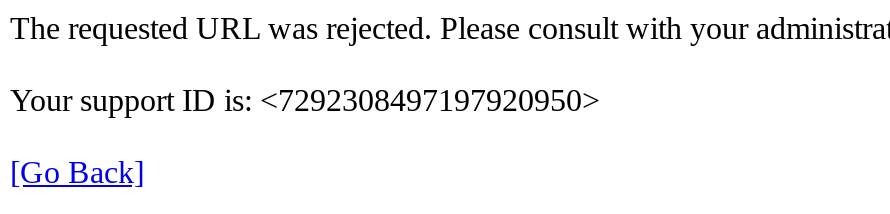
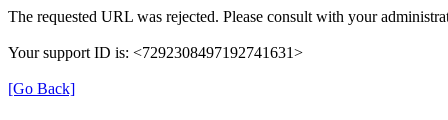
[10,83,600,117] Your support ID is: <7292308497197920950> -> [8,44,303,61] Your support ID is: <7292308497192741631>

